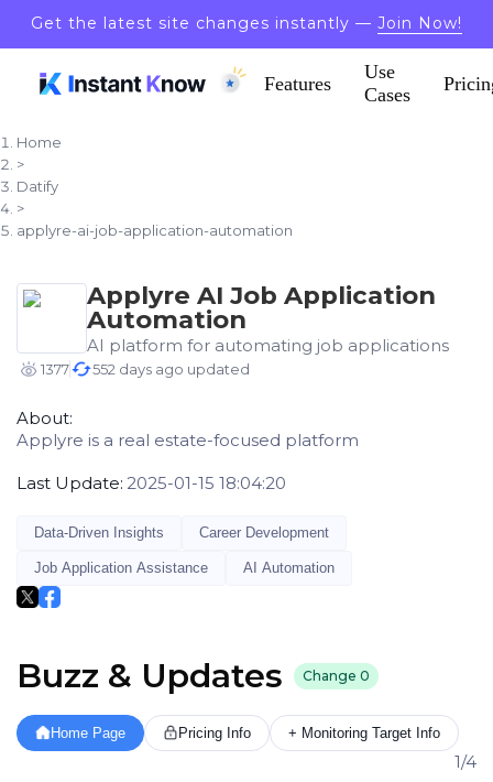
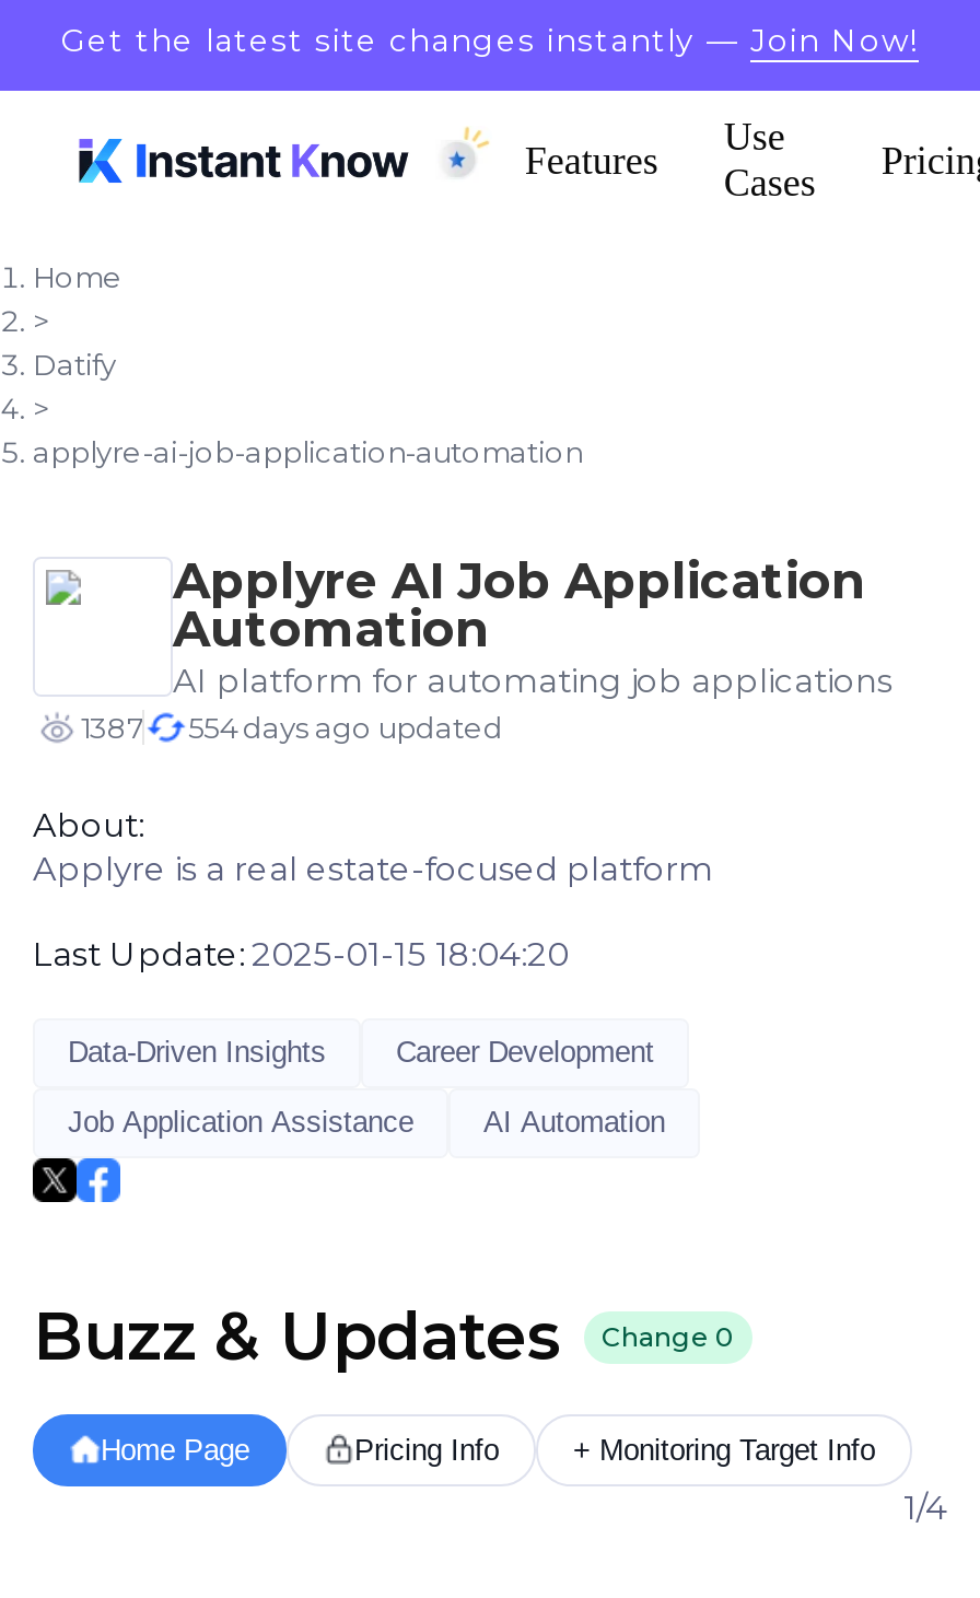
[41,360,69,378] 1377 -> [81,710,142,745] 1387
[92,360,250,378] 552 days ago updated -> [188,710,503,745] 554 days ago updated

